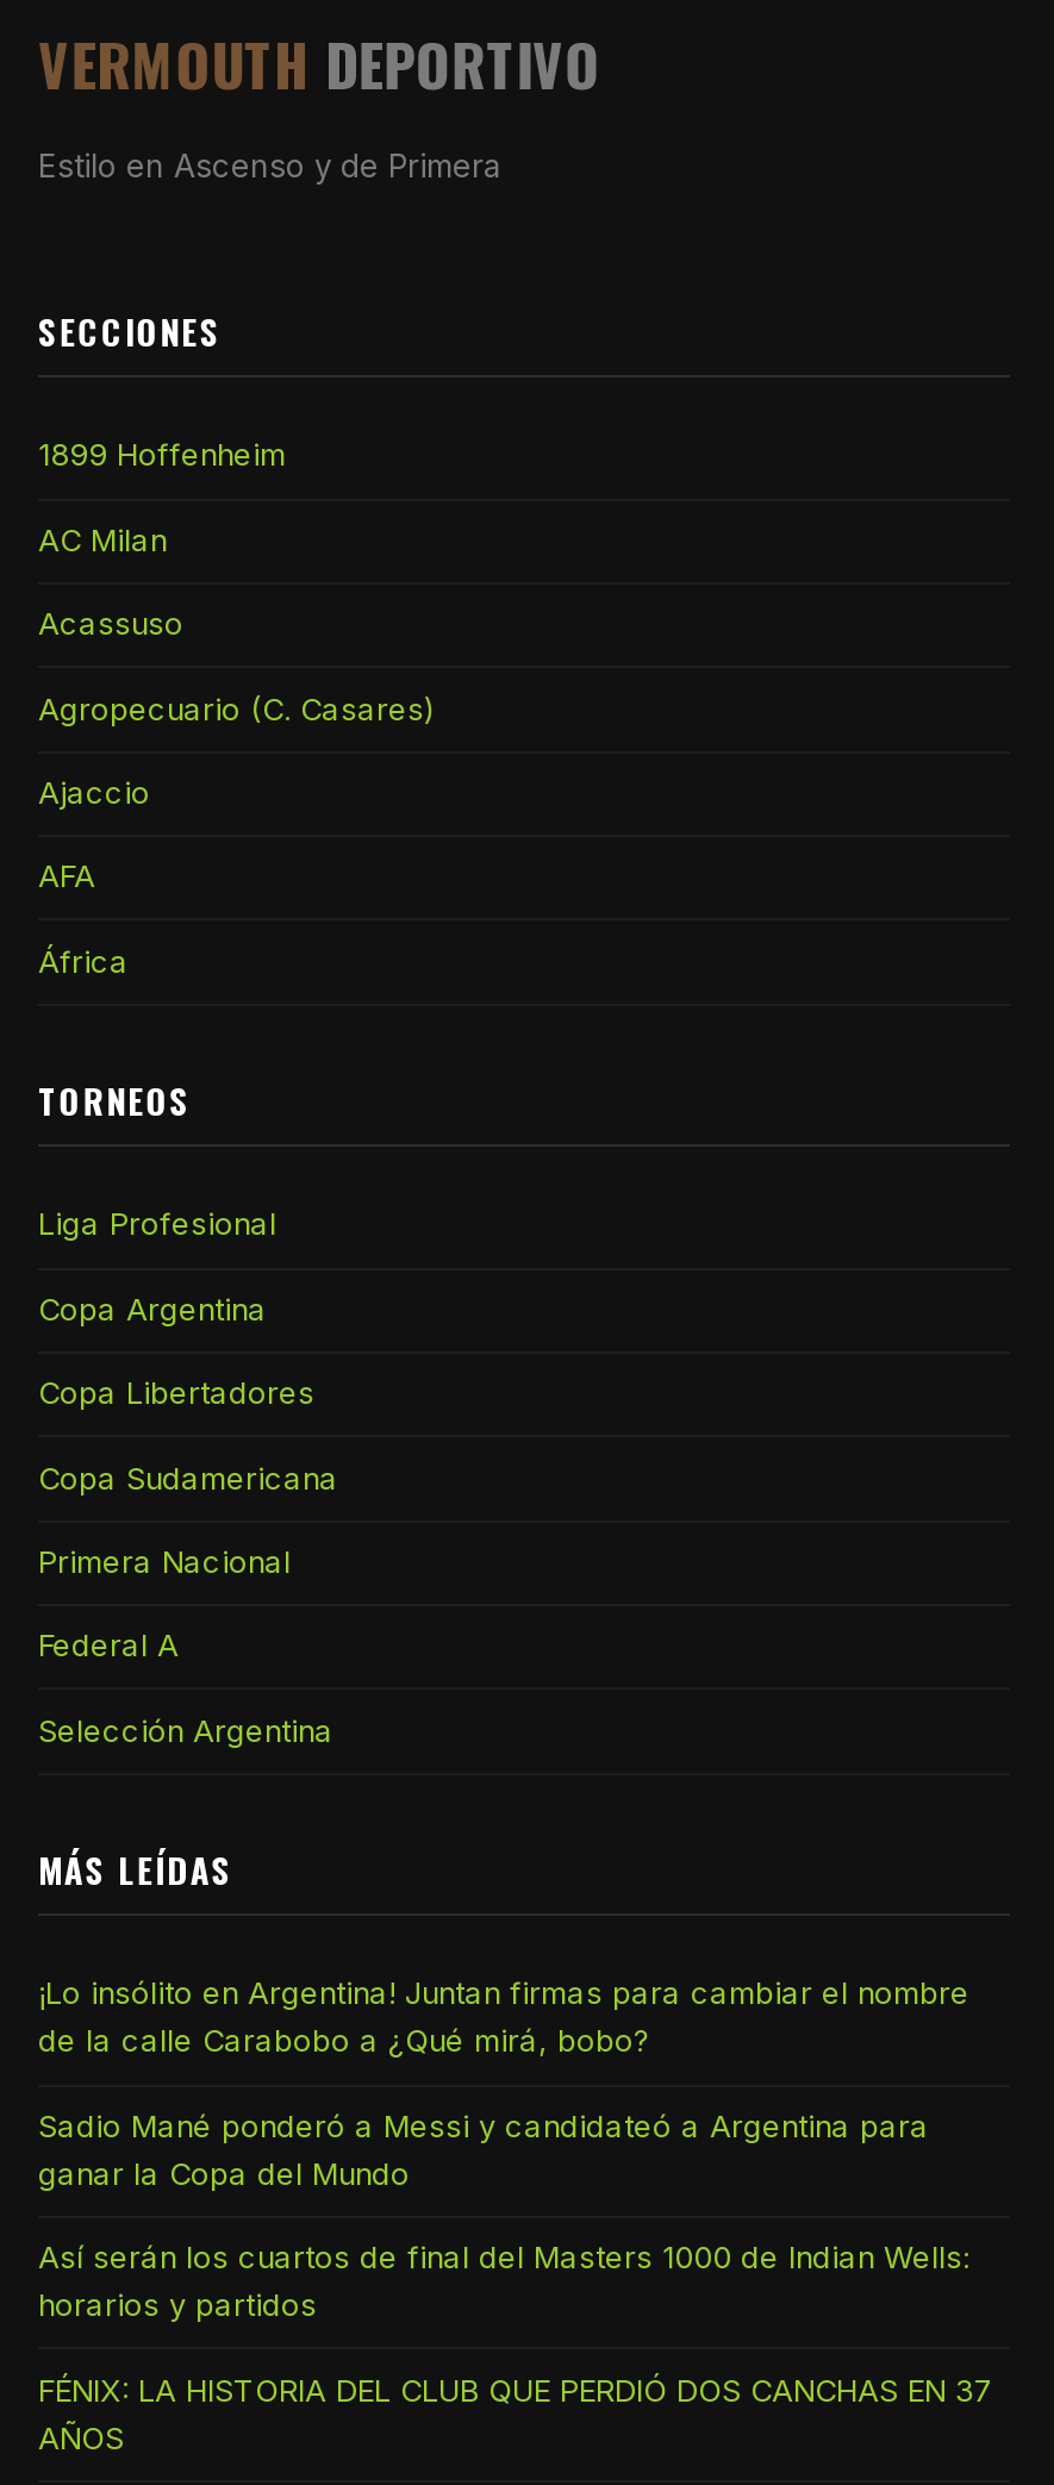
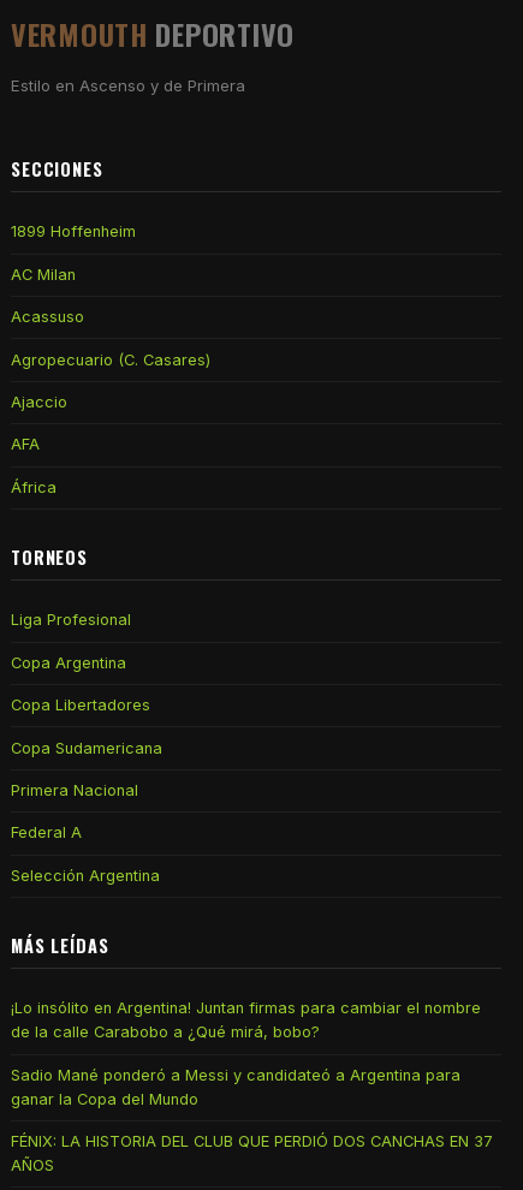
[38,2240,969,2324] Así serán los cuartos de final del Masters 1000 de Indian Wells: | horarios y partidos -> none

